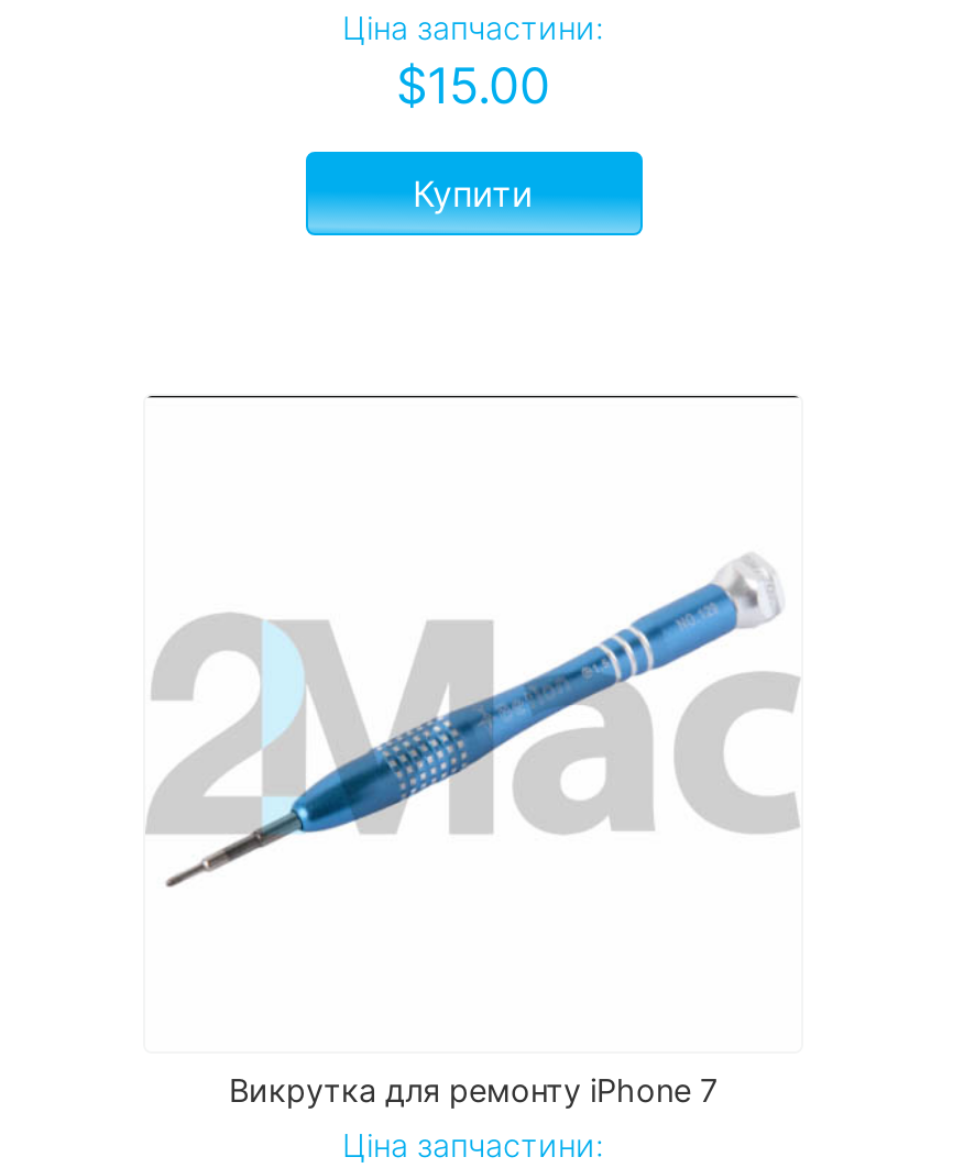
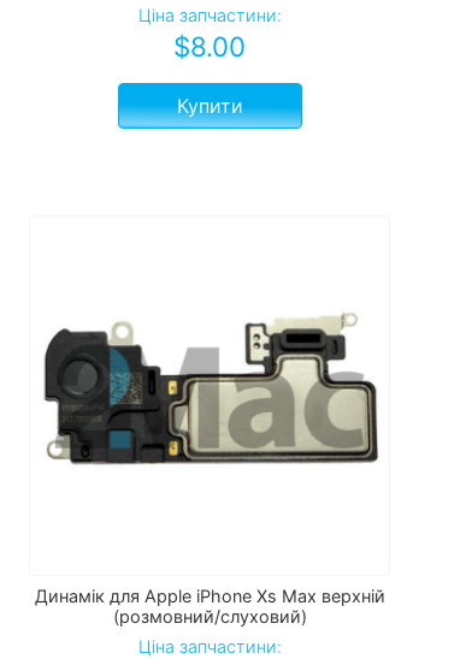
[396,55,550,115] $15.00 -> [173,30,246,63] $8.00
[145,554,799,889] [image] -> [37,314,378,475] [image]
[229,1072,718,1109] Викрутка для ремонту iPhone 7 -> [34,586,385,627] Динамік для Apple iPhone Xs Max верхній | (розмовний/слуховий)

